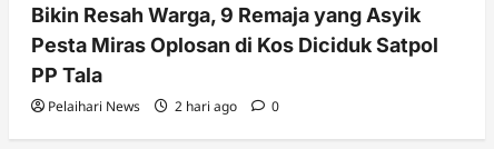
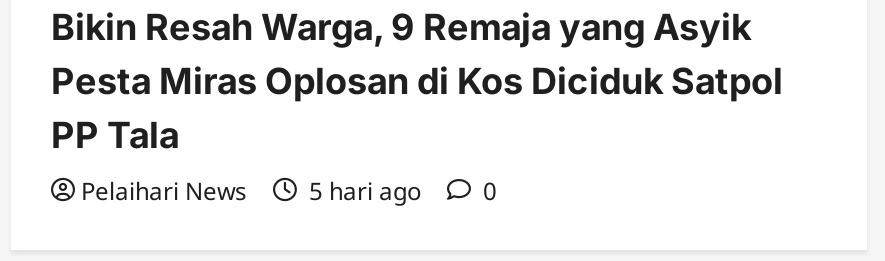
[48,97,279,116] Pelaihari News 2 hari ago 0 -> [81,174,497,208] Pelaihari News 5 hari ago 0

